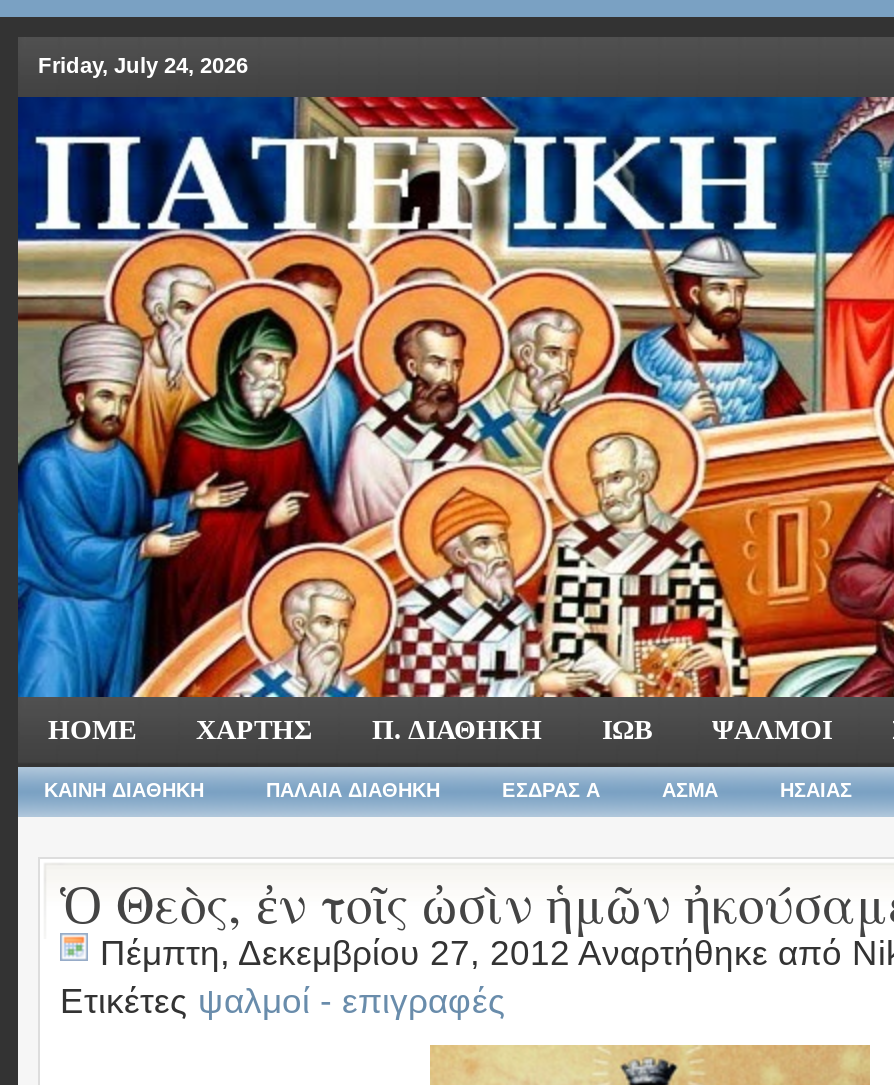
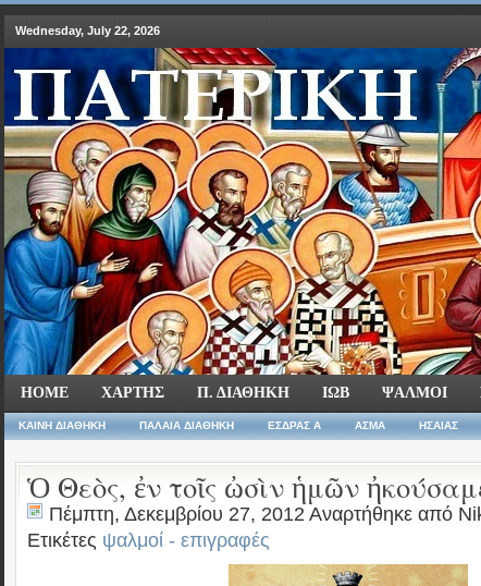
[38,53,248,77] Friday, July 24, 2026 -> [15,24,160,37] Wednesday, July 22, 2026

